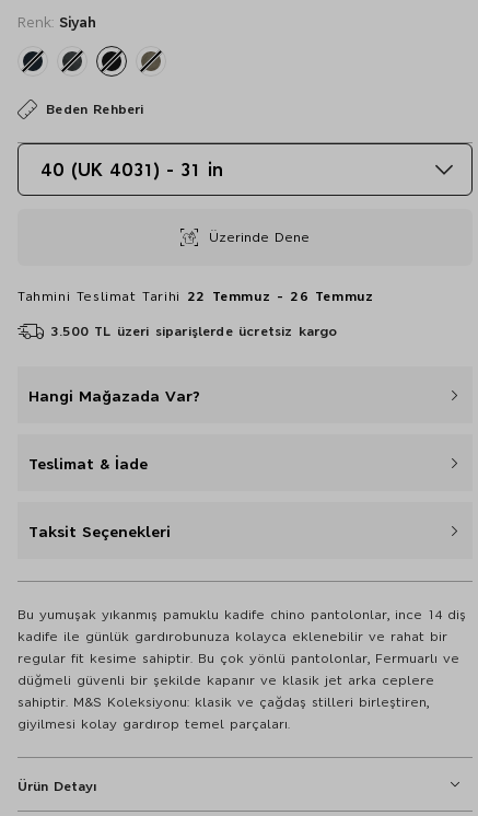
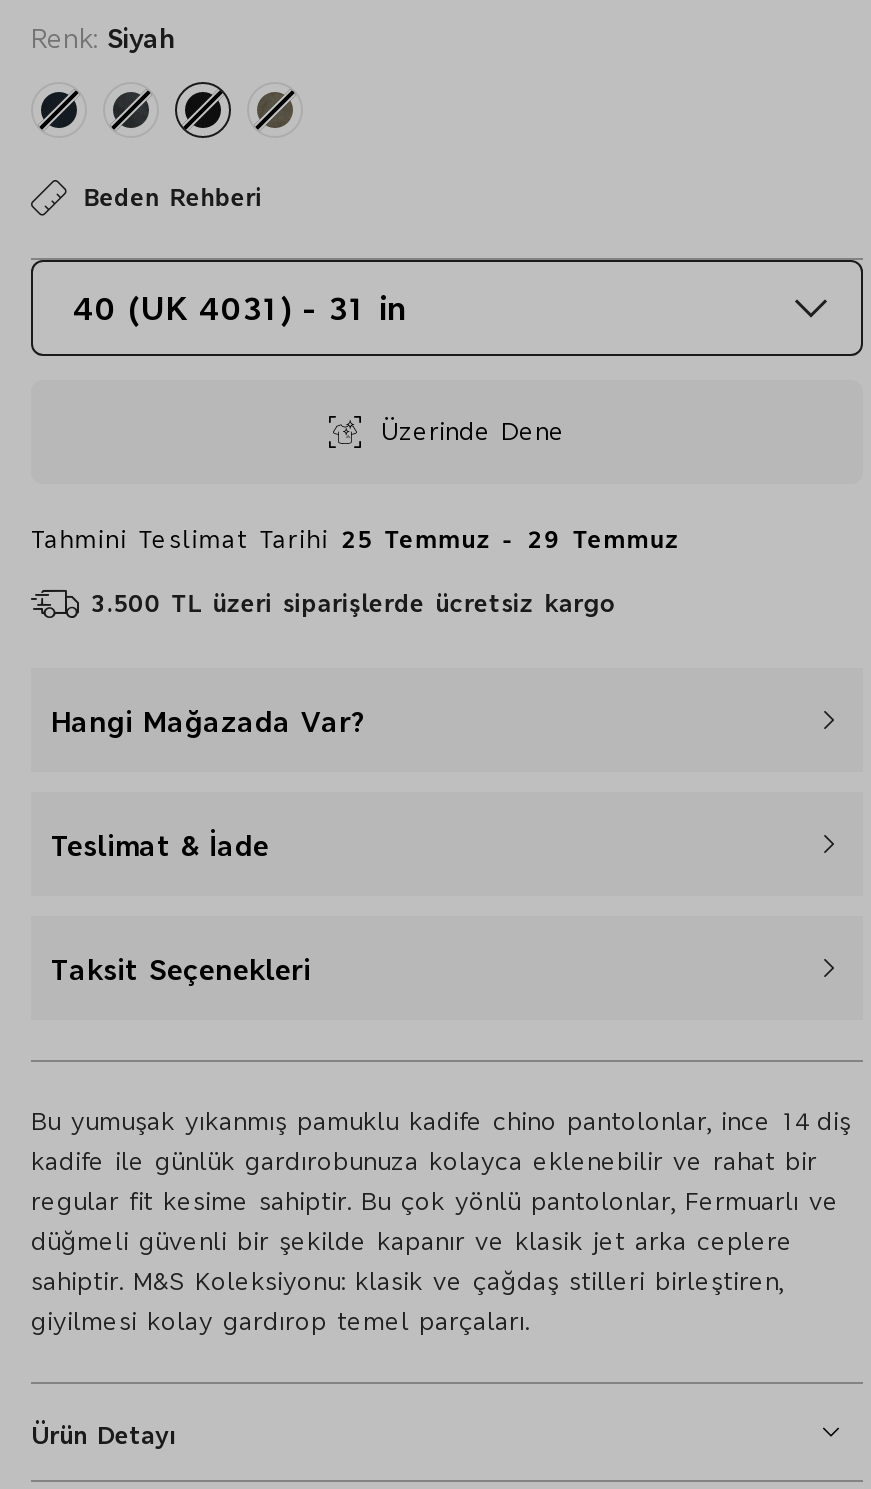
[18,288,373,306] Tahmini Teslimat Tarihi 22 Temmuz - 26 Temmuz -> [31,525,680,557] Tahmini Teslimat Tarihi 25 Temmuz - 29 Temmuz

